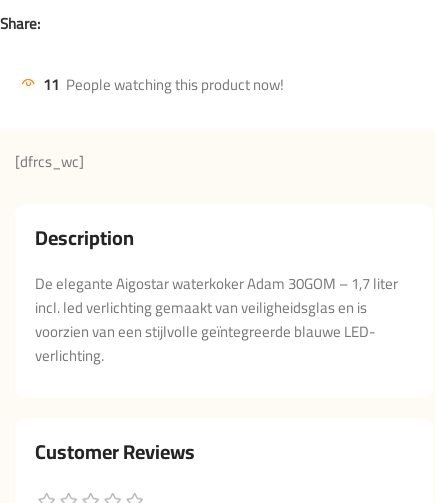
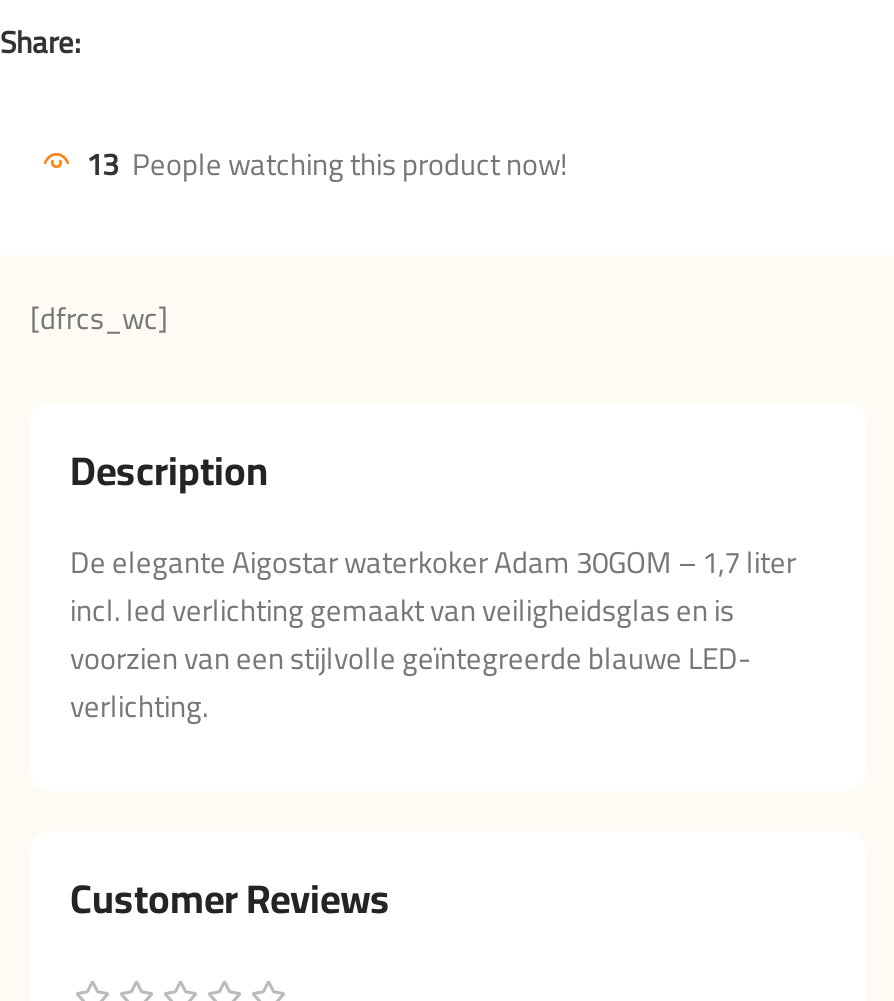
[43,70,284,99] 11 People watching this product now! -> [86,135,568,193] 13 People watching this product now!

